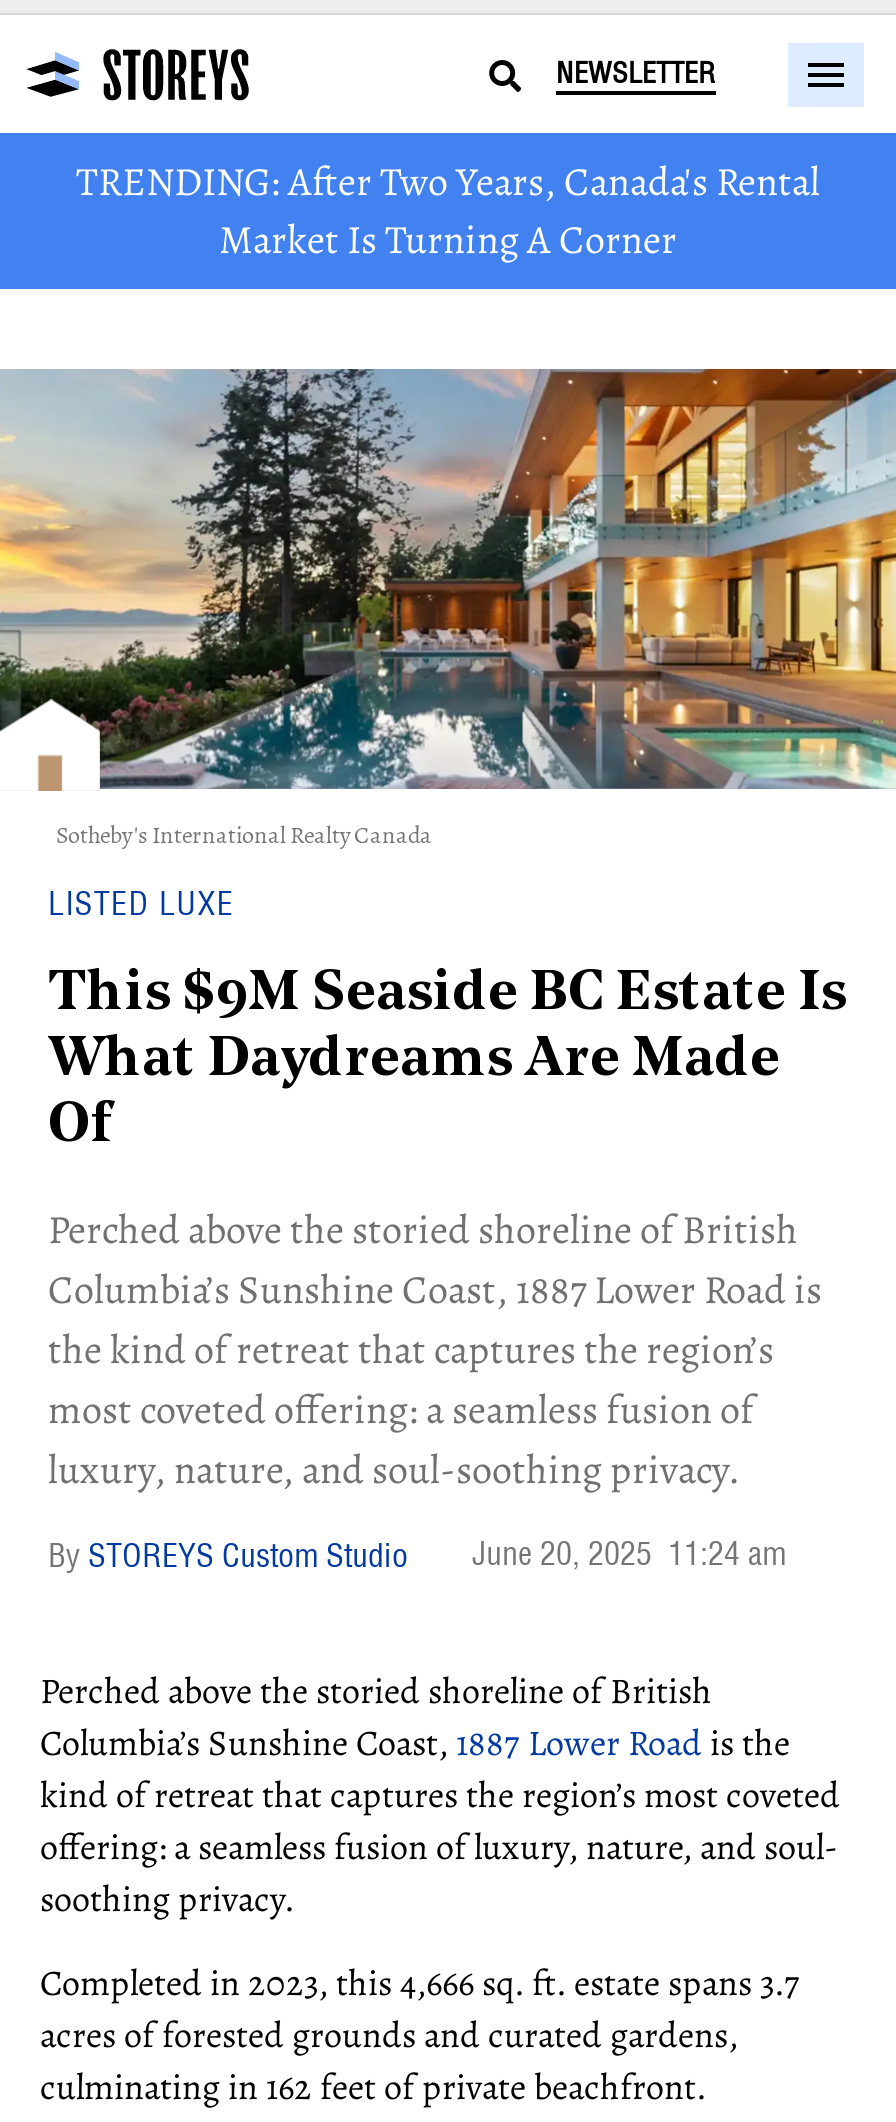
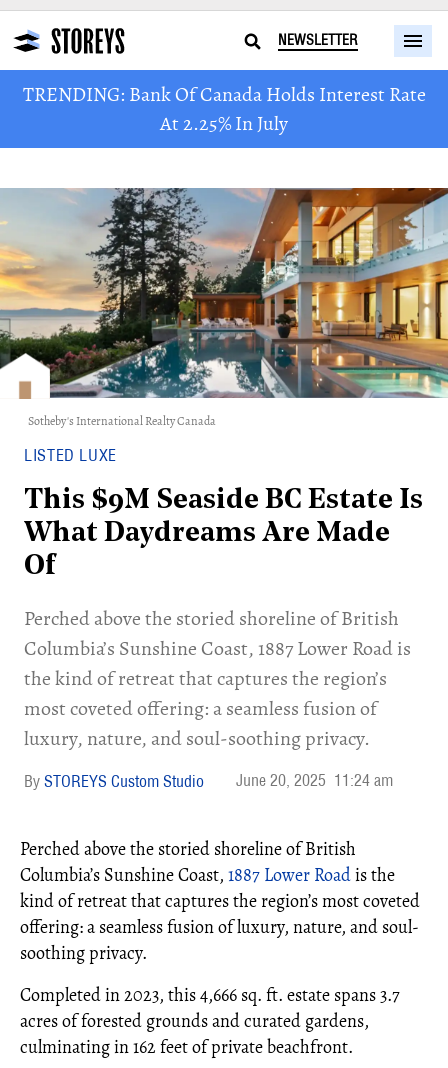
[76,155,820,267] TRENDING: After Two Years, Canada's Rental | Market Is Turning A Corner -> [22,81,425,137] TRENDING: Bank Of Canada Holds Interest Rate | At 2.25% In July

